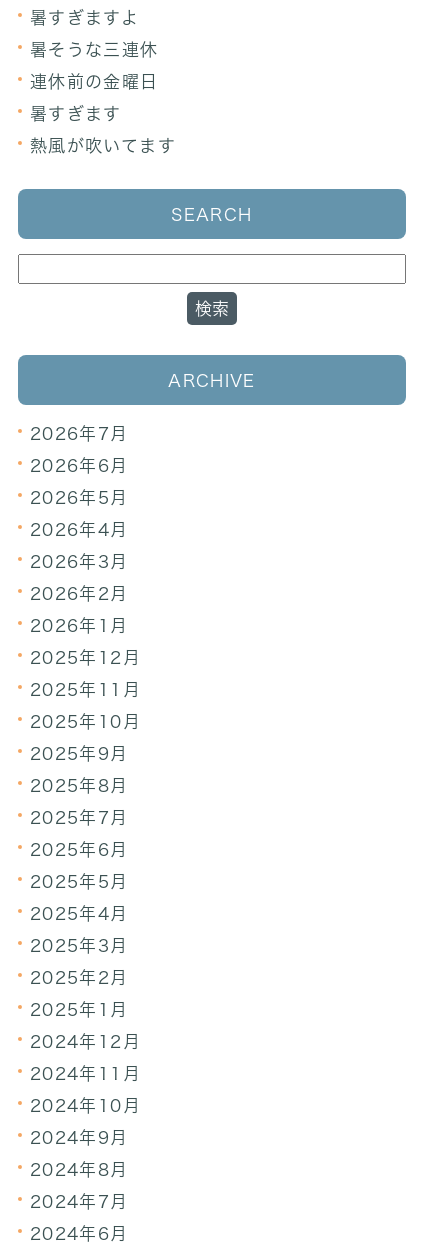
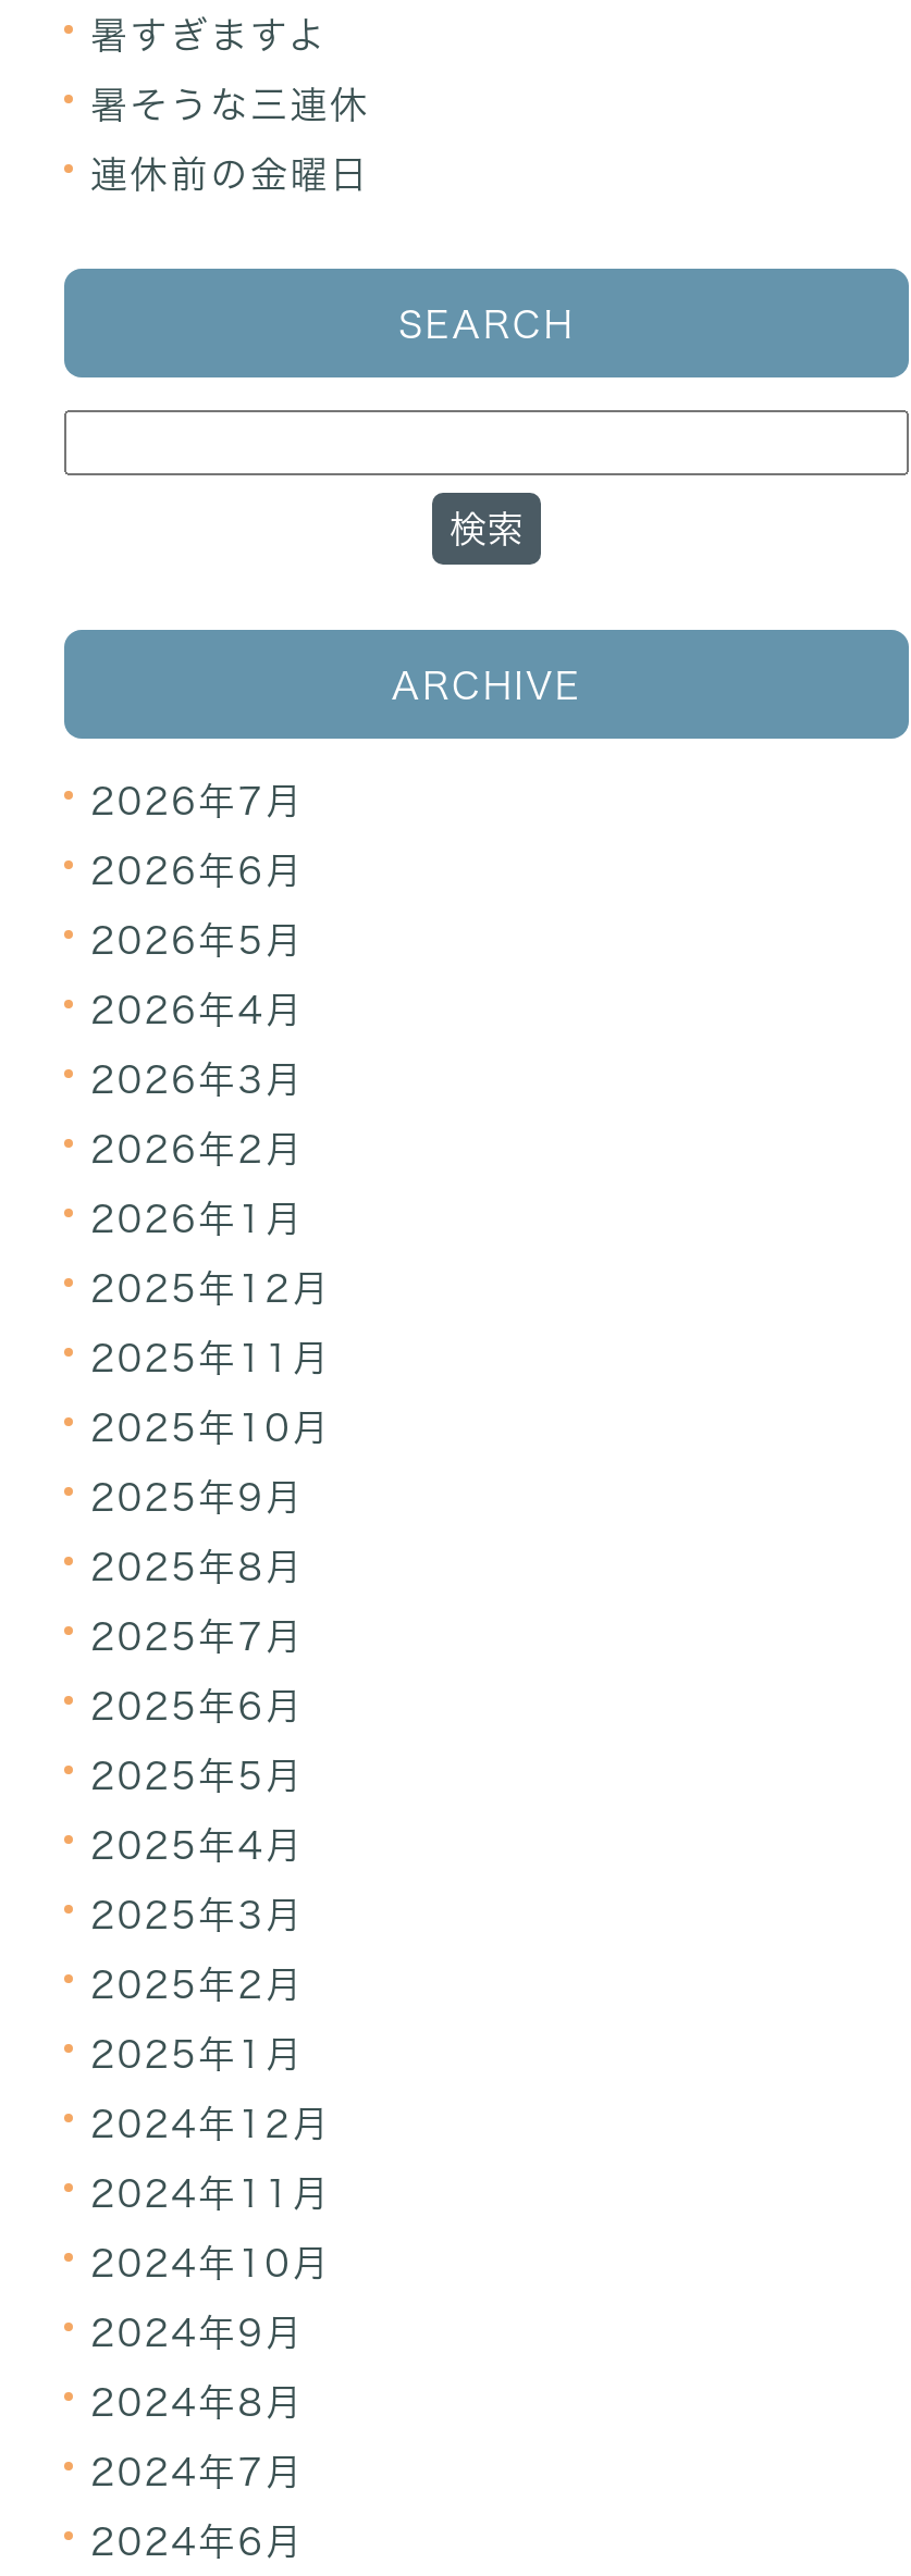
[30,105,176,154] 暑すぎます | 熱風が吹いてます -> none

